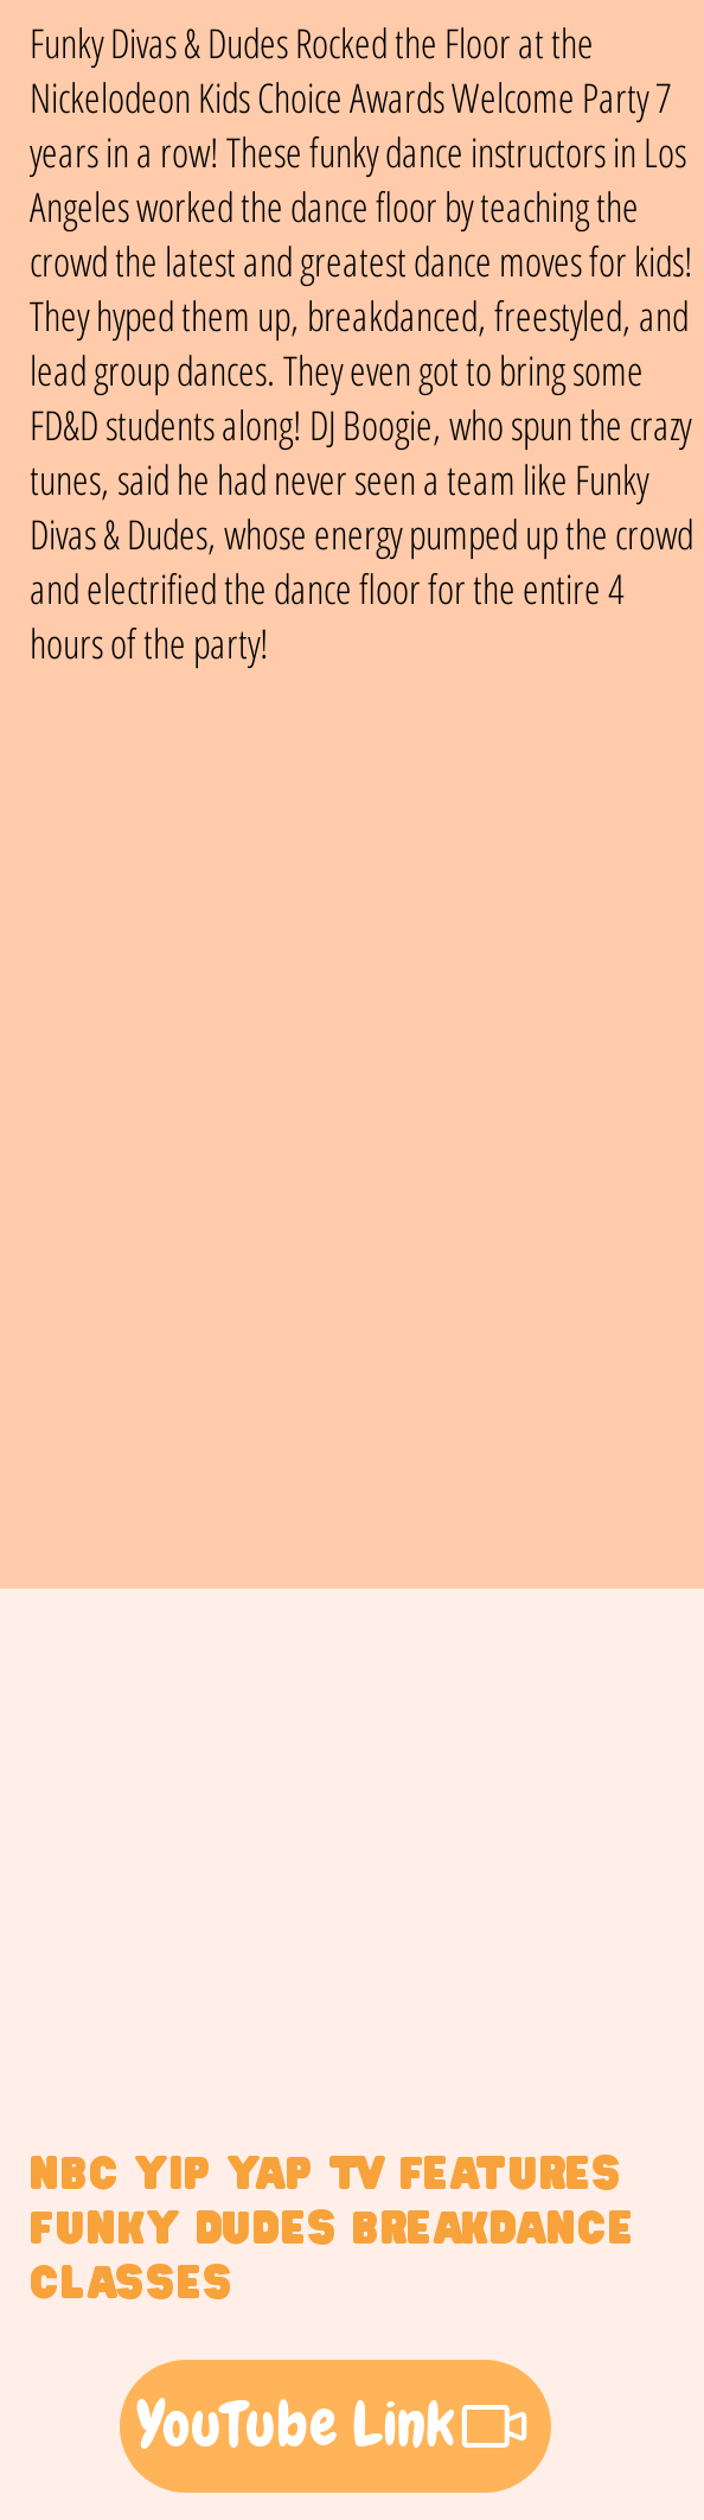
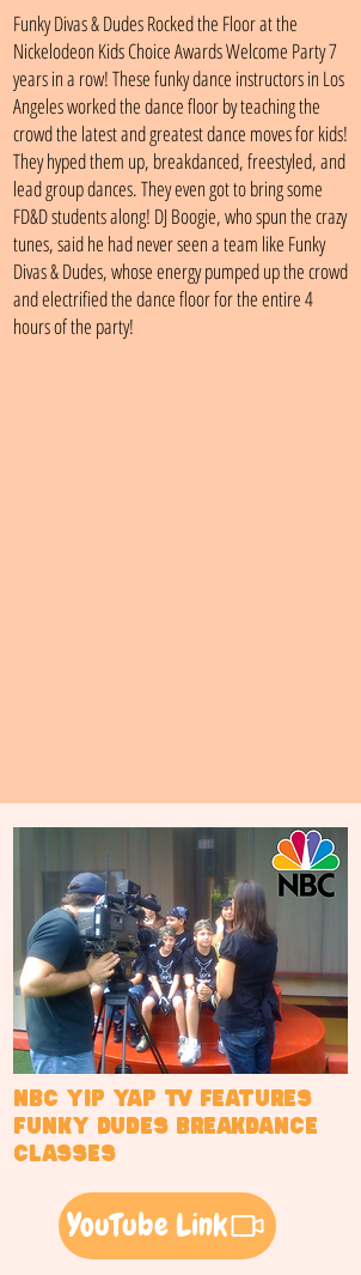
none -> [12,826,349,1075] [image]

